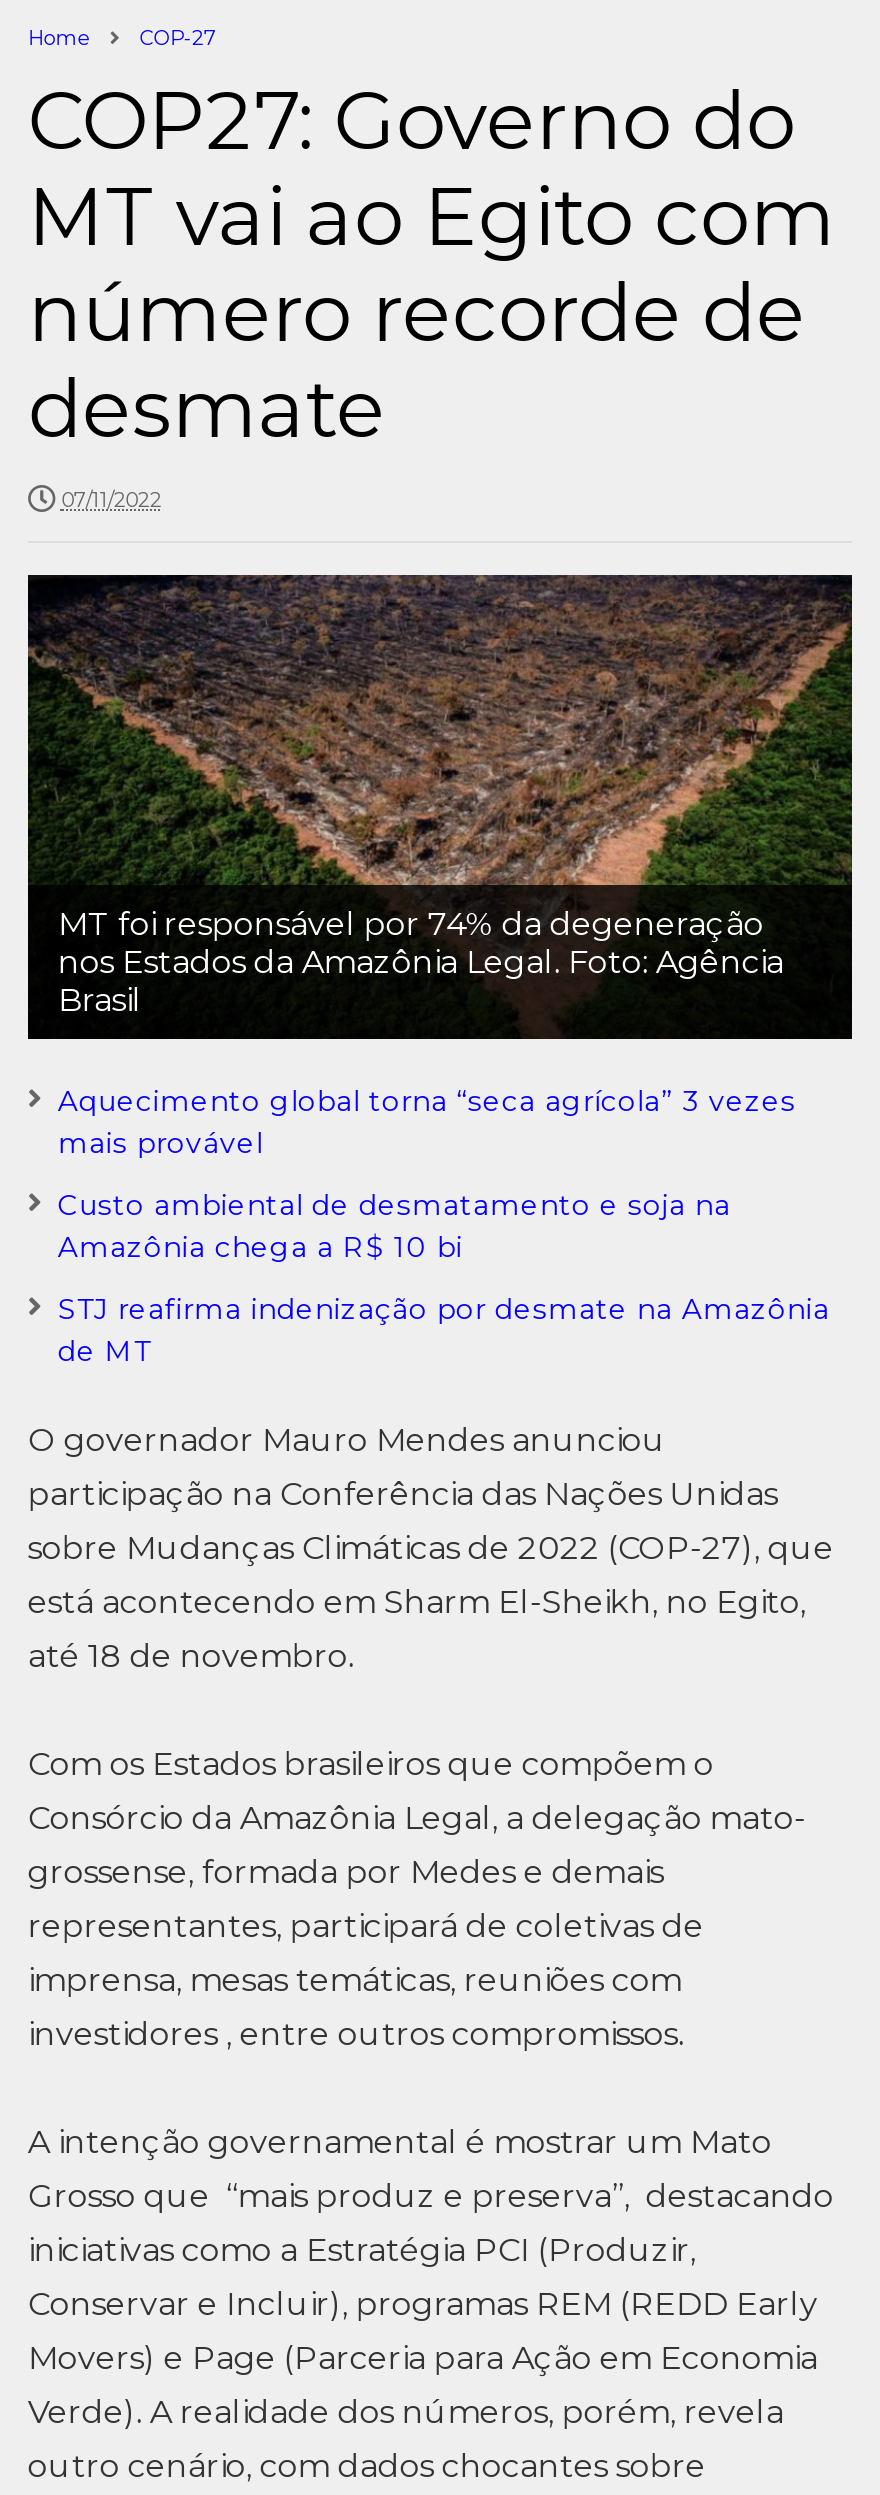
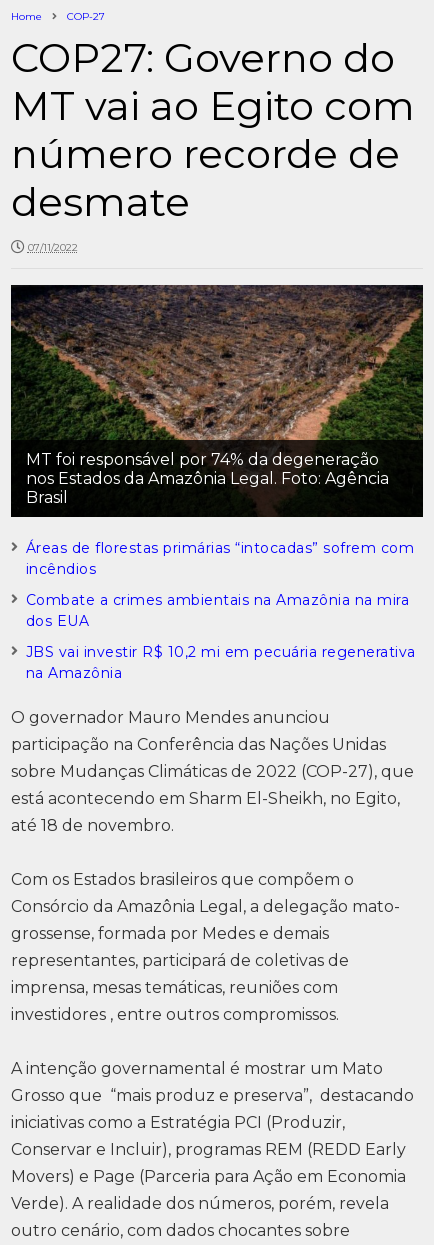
[58,1083,796,1161] Aquecimento global torna “seca agrícola” 3 vezes | mais provável -> [26,539,414,578] Áreas de florestas primárias “intocadas” sofrem com | incêndios
[58,1187,731,1265] Custo ambiental de desmatamento e soja na | Amazônia chega a R$ 10 bi -> [26,591,409,630] Combate a crimes ambientais na Amazônia na mira | dos EUA
[58,1291,830,1369] STJ reafirma indenização por desmate na Amazônia | de MT -> [26,643,416,682] JBS vai investir R$ 10,2 mi em pecuária regenerativa | na Amazônia

